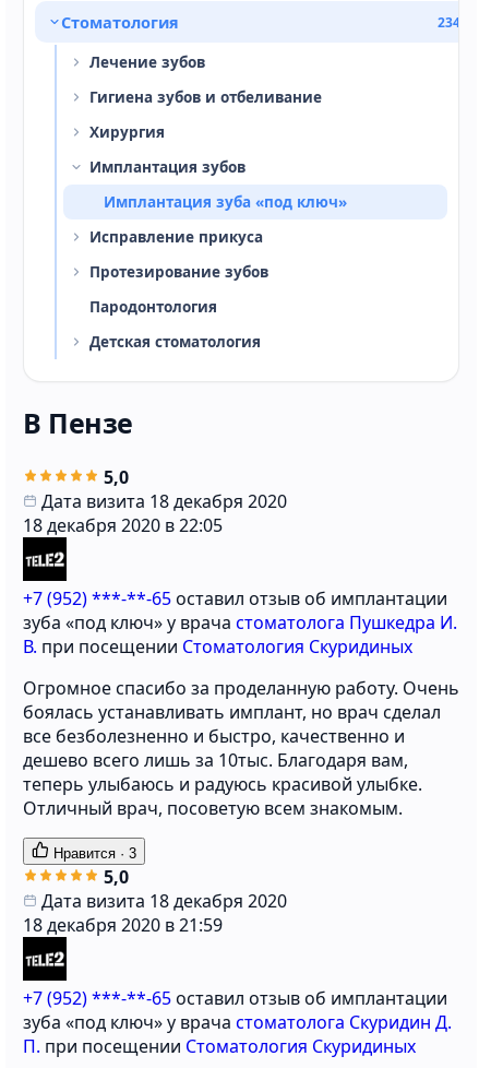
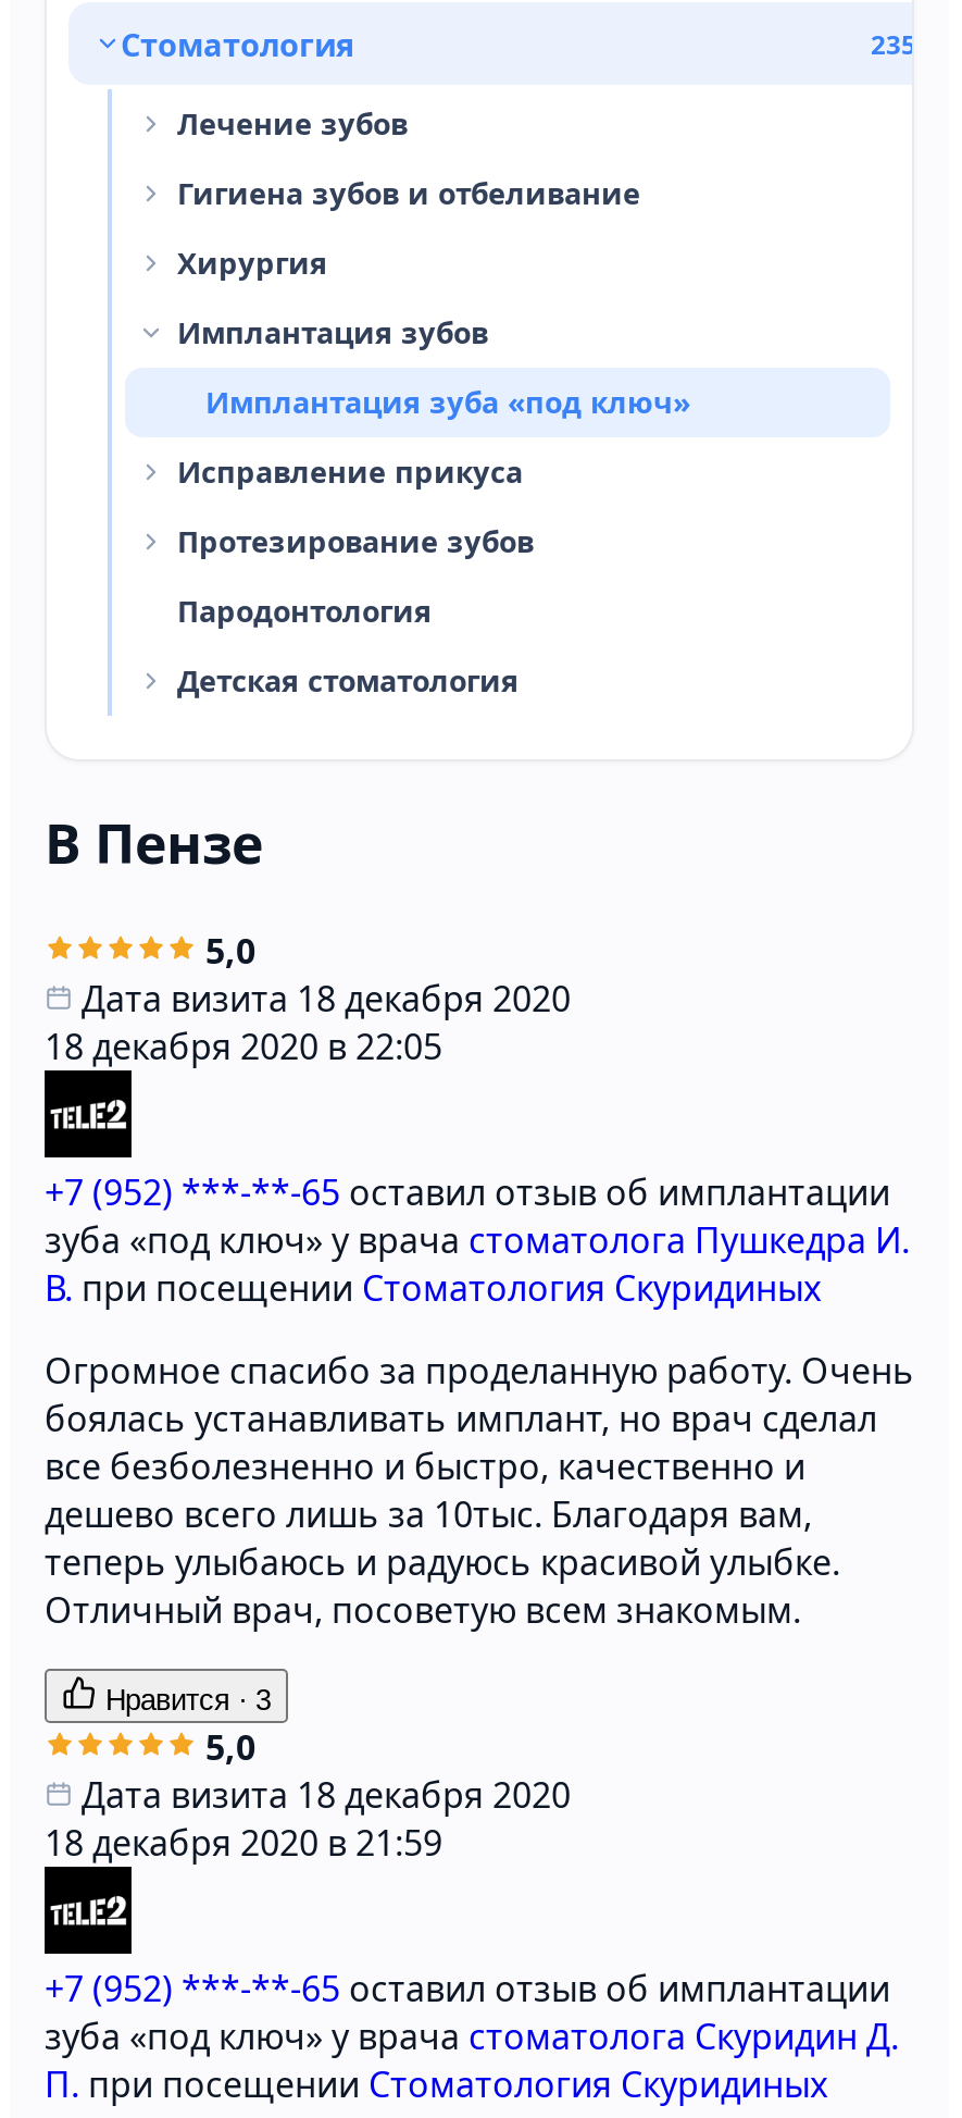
[438,13,460,31] 234 -> [871,25,916,62] 235

